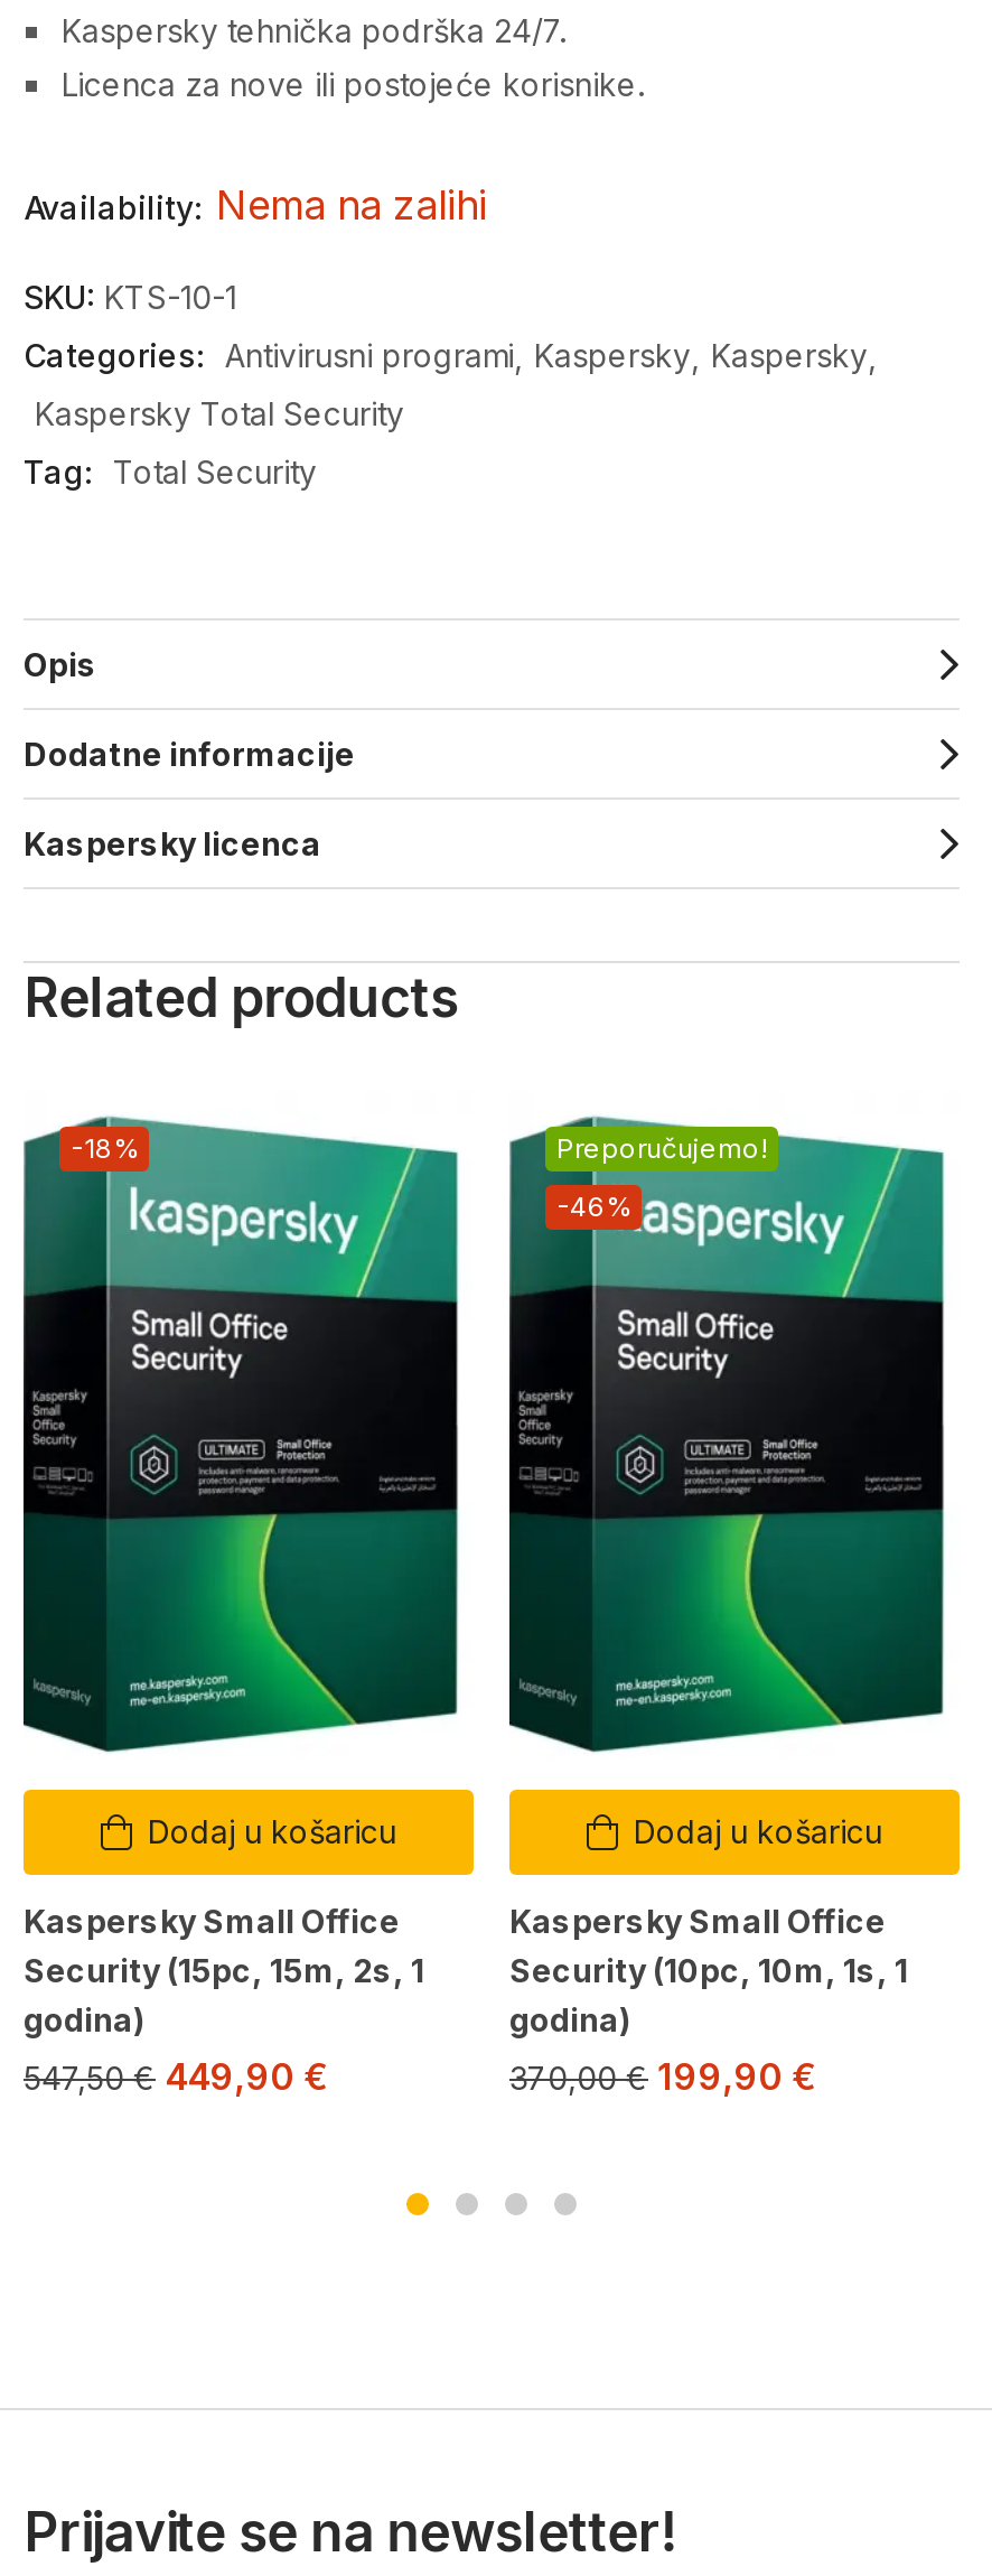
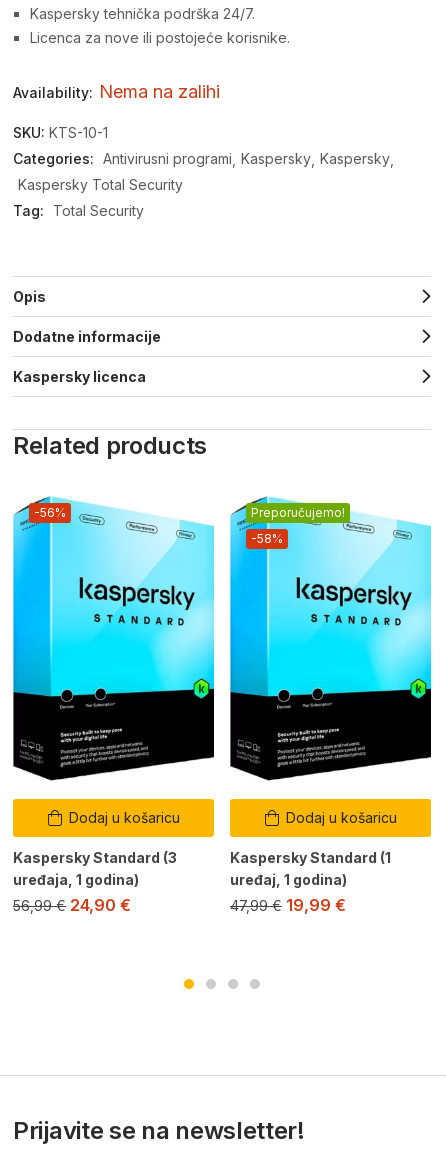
[21,1122,474,1754] [image] | -18% -> [12,496,215,782] [image] | -56%
[507,1116,960,1754] [image] | -46% -> [229,496,432,782] [image] | -58%
[24,1901,424,2100] Kaspersky Small Office | Security (15pc, 15m, 2s, 1 | godina) | 547,50€ 449,90 € -> [13,849,177,915] Kaspersky Standard (3 | uređaja, 1 godina) | 56,99€ 24,90 €
[509,1901,908,2100] Kaspersky Small Office | Security (10pc, 10m, 1s, 1 | godina) | 370,00€ 199,90 € -> [230,849,391,915] Kaspersky Standard (1 | uređaj, 1 godina) | 47,99€ 19,99 €

